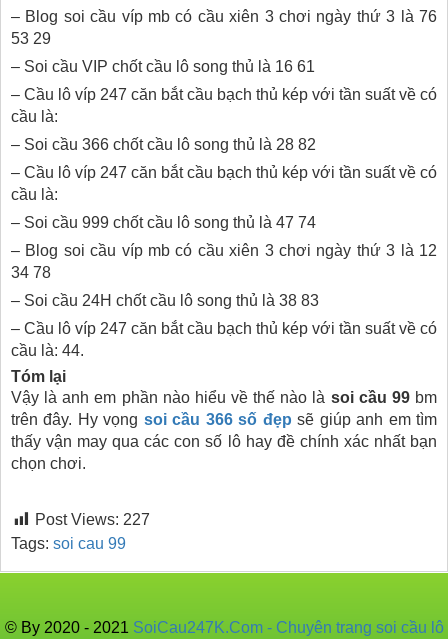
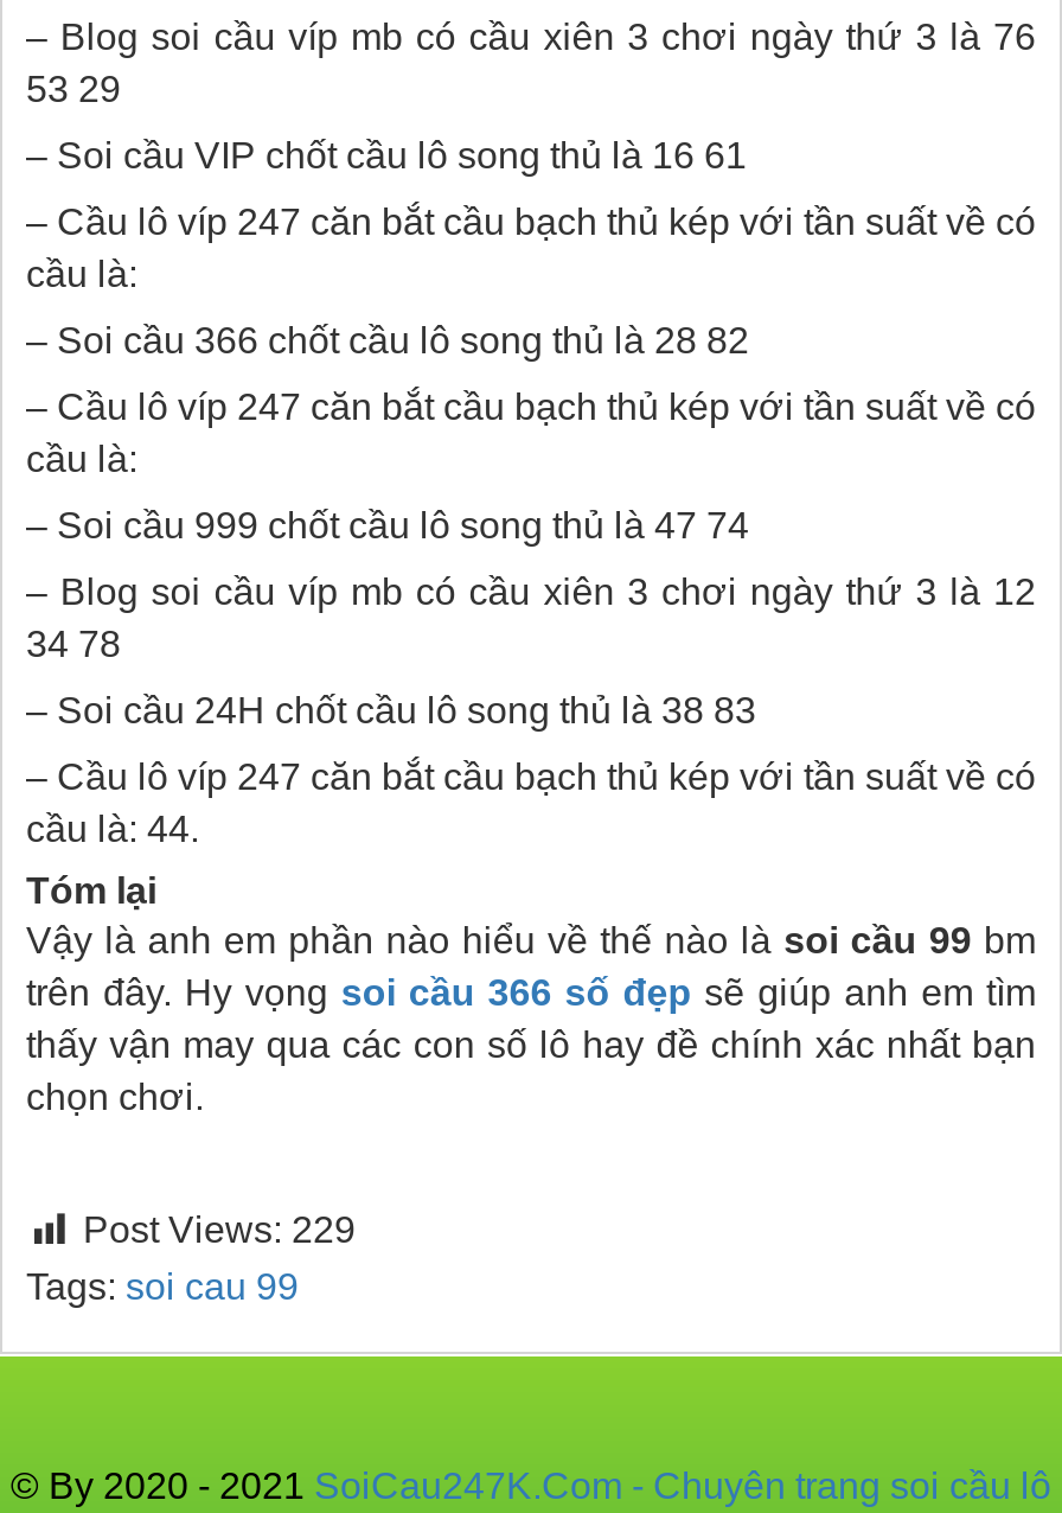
[35,511,150,528] Post Views: 227 -> [83,1209,356,1250] Post Views: 229

